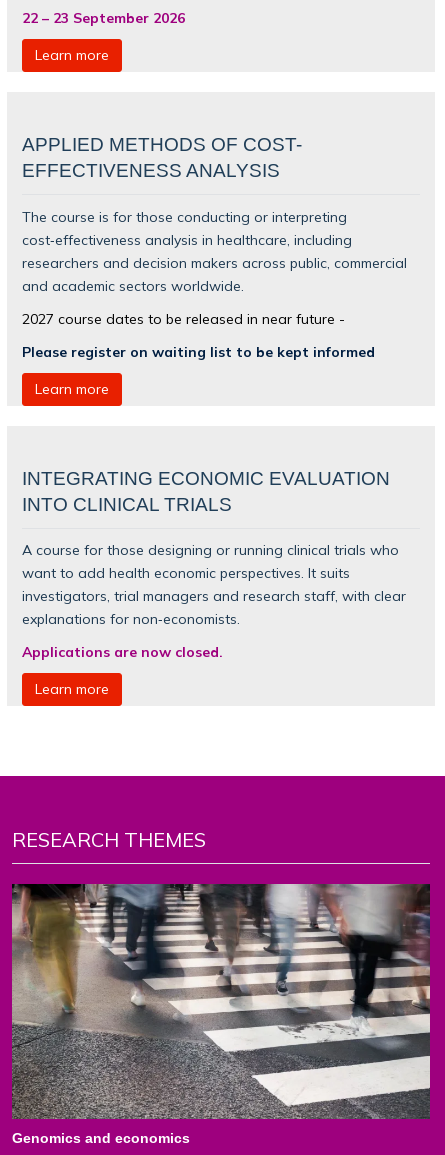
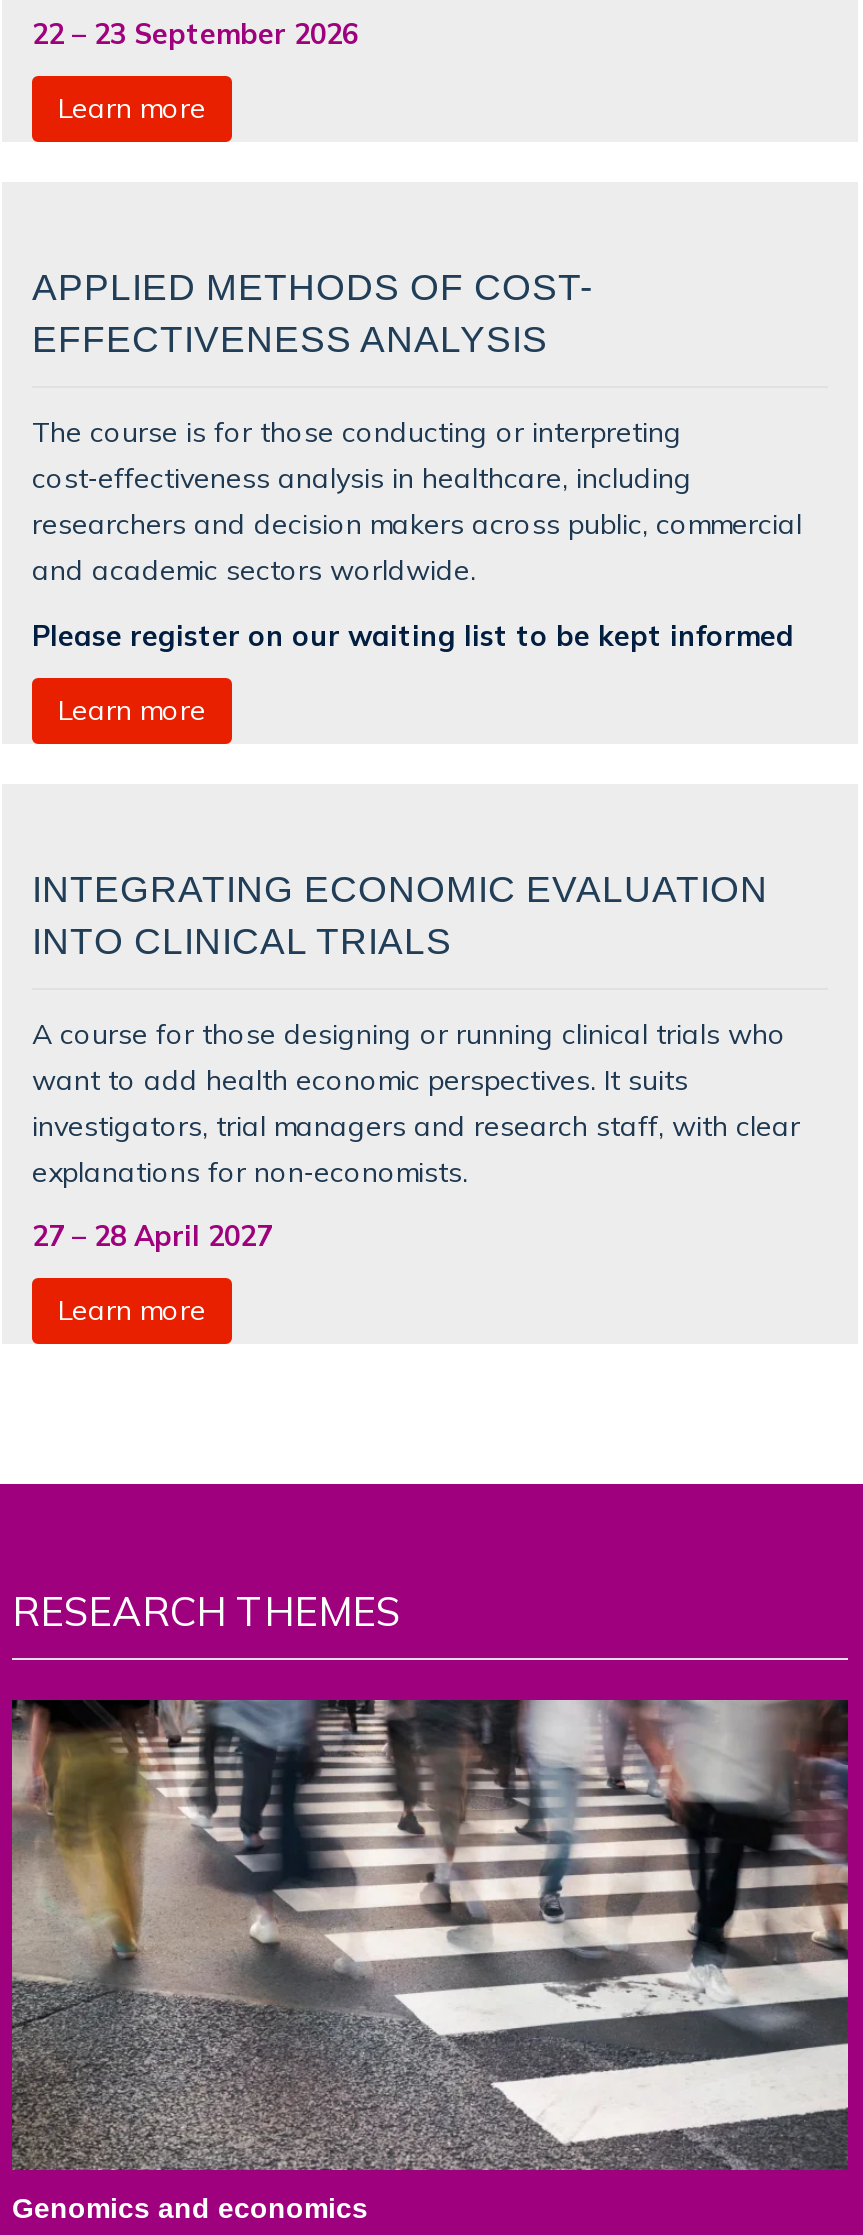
[22,309,375,359] 2027 course dates to be released in near future - | Please register on waiting list to be kept informed -> [32,617,794,651] Please register on our waiting list to be kept informed
[22,643,223,660] Applications are now closed. -> [32,1219,272,1253] 27 – 28 April 2027

